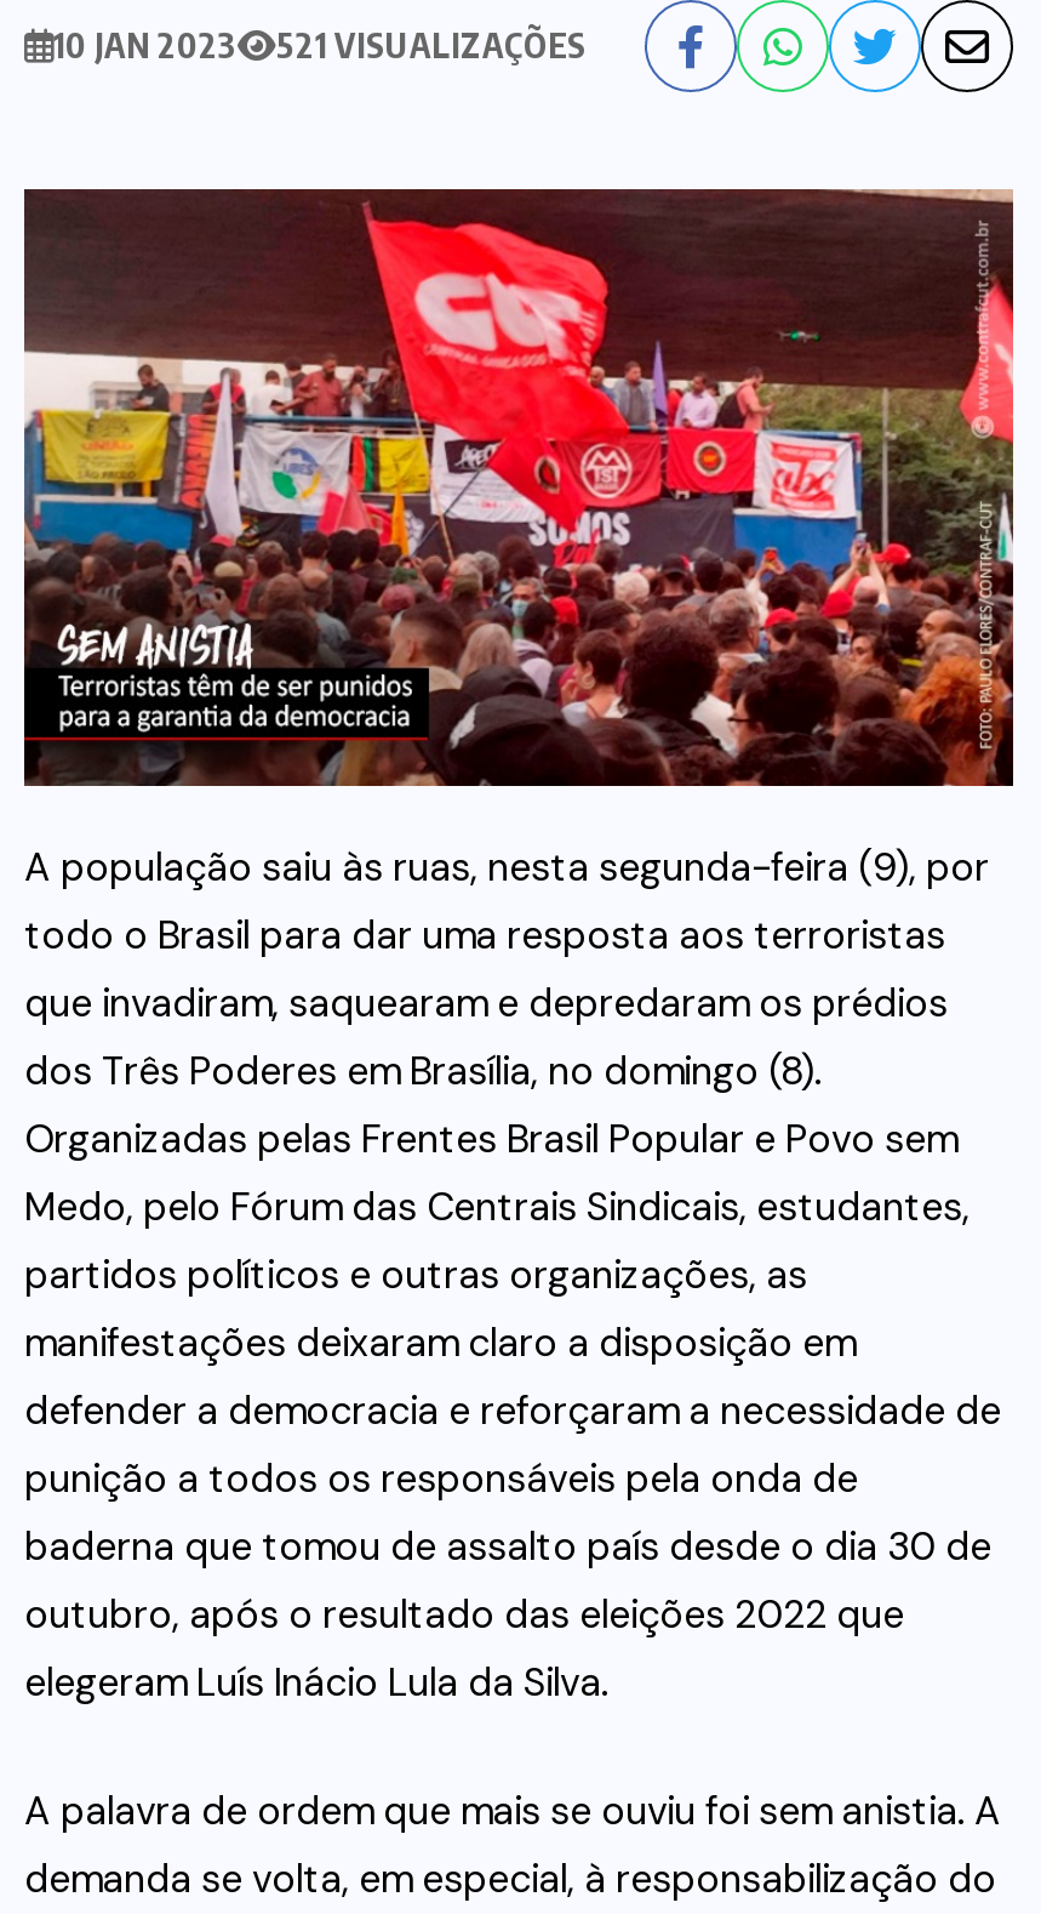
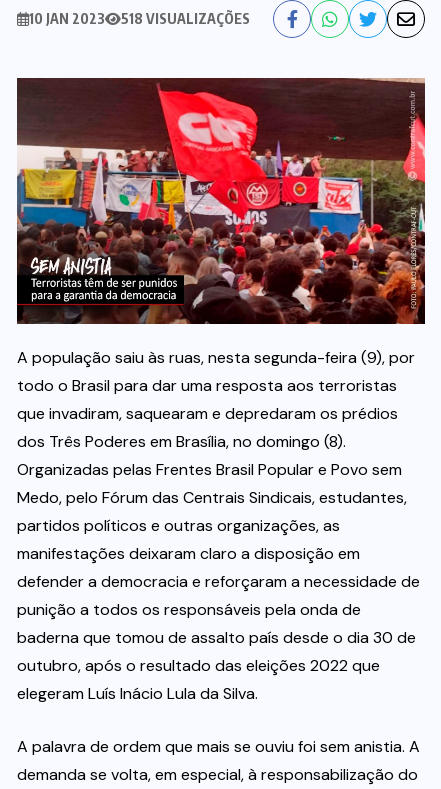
[276,25,587,66] 521 VISUALIZAÇÕES -> [121,10,250,27] 518 VISUALIZAÇÕES

